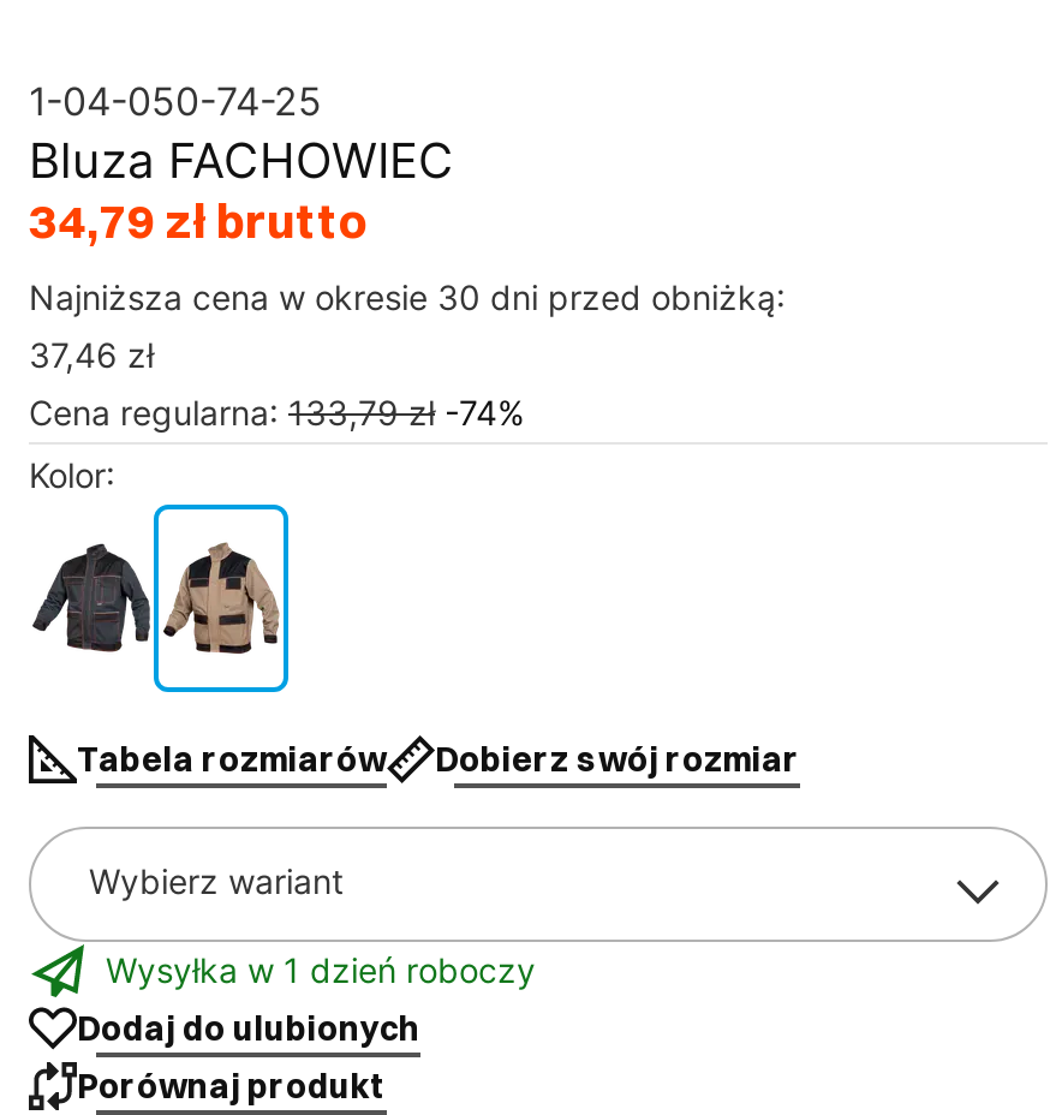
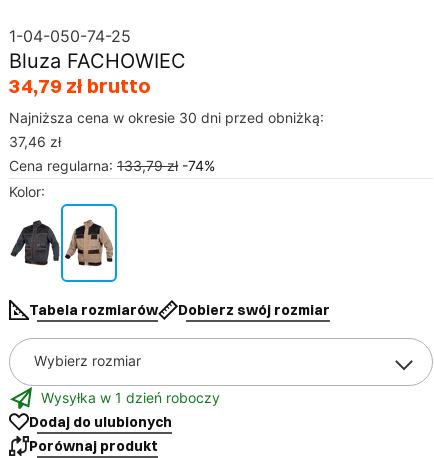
[89,860,344,901] Wybierz wariant -> [34,352,141,369] Wybierz rozmiar

